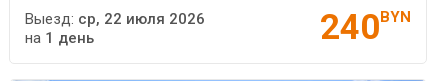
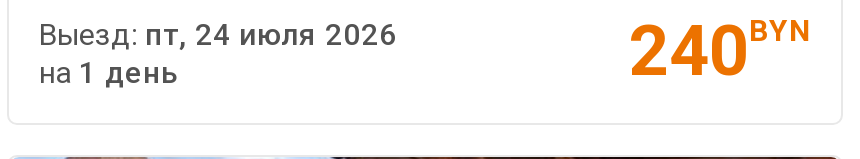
[25,10,205,28] Выезд: ср, 22 июля 2026 -> [39,17,397,53] Выезд: пт, 24 июля 2026

